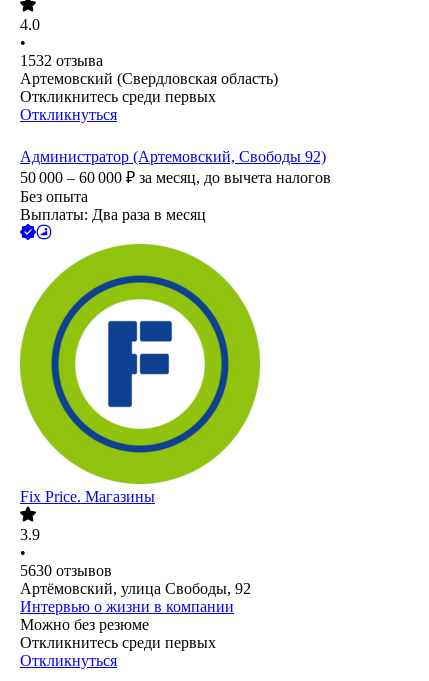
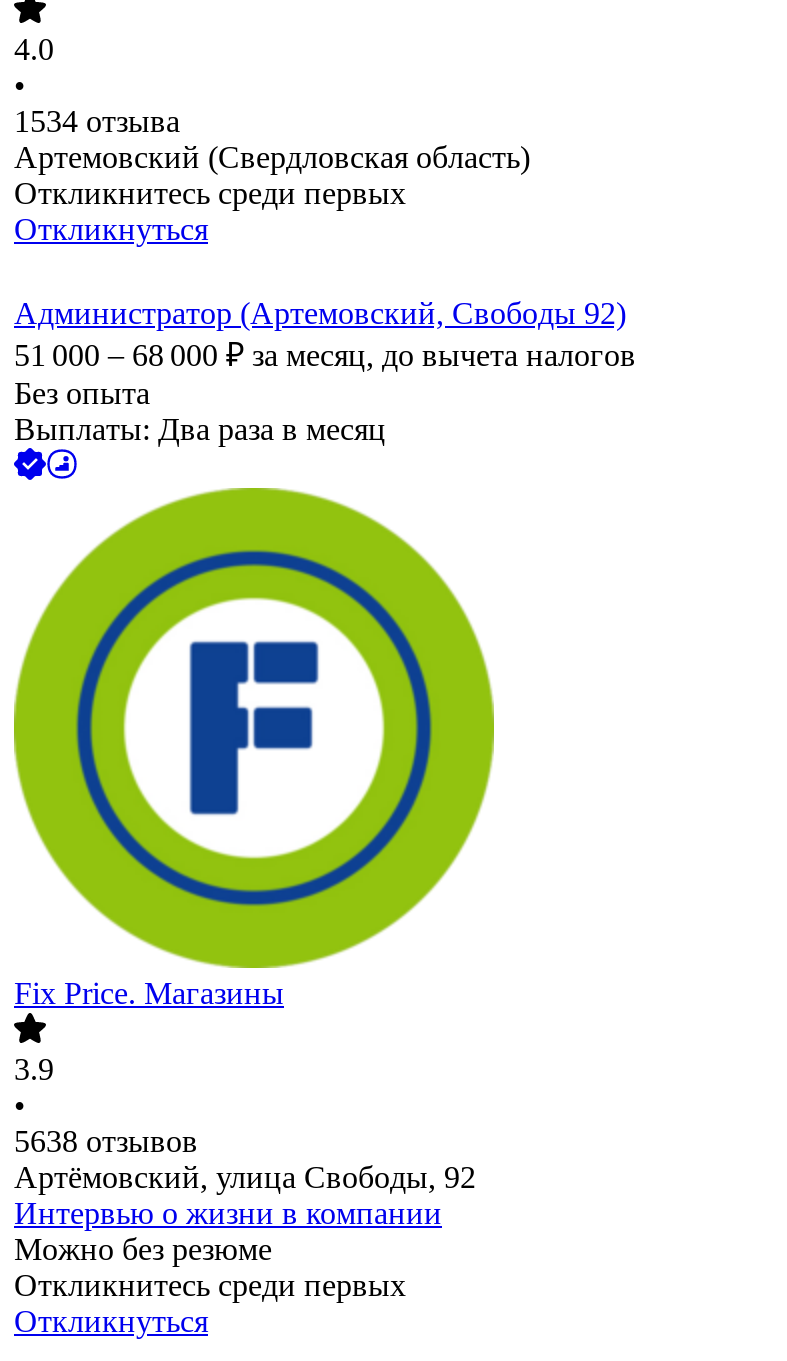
[20,52,103,69] 1532 отзыва -> [14,105,180,139] 1534 отзыва
[20,169,331,186] 50 000 – 60 000 ₽ за месяц, до вычета налогов -> [14,339,636,373] 51 000 – 68 000 ₽ за месяц, до вычета налогов
[20,562,112,579] 5630 отзывов -> [14,1125,198,1159] 5638 отзывов

